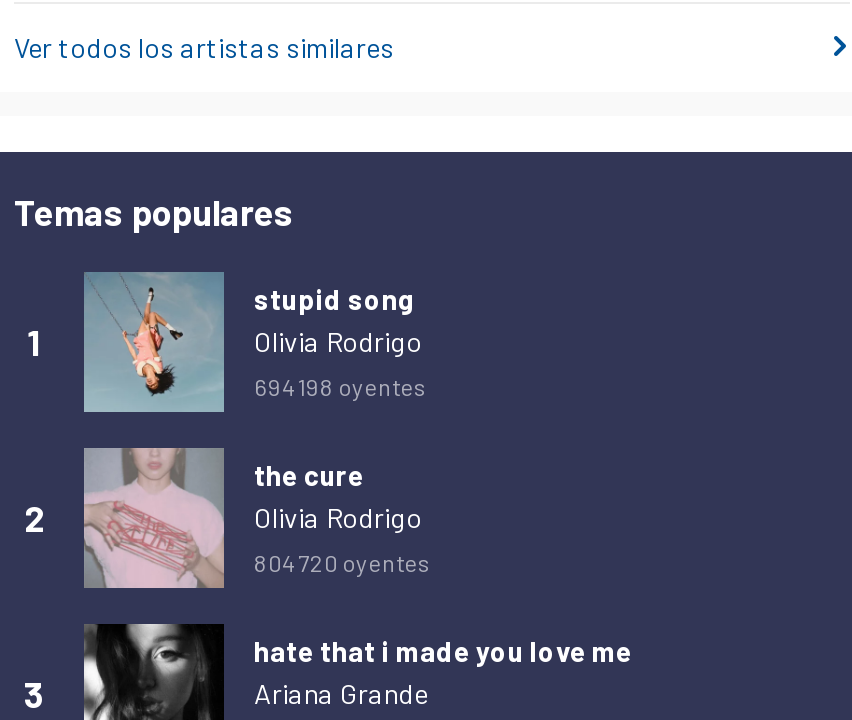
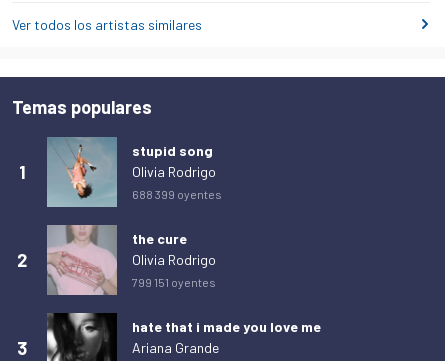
[254,372,428,400] 694 198 oyentes -> [132,187,222,201] 688 399 oyentes
[254,548,432,576] 804 720 oyentes -> [132,275,216,289] 799 151 oyentes

